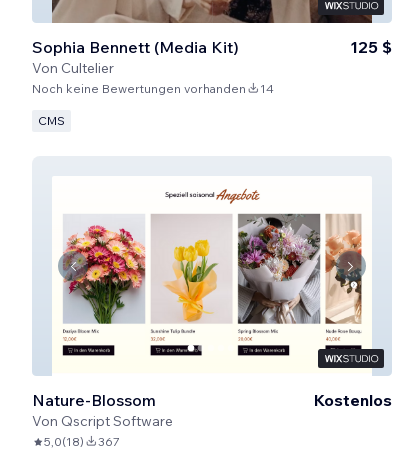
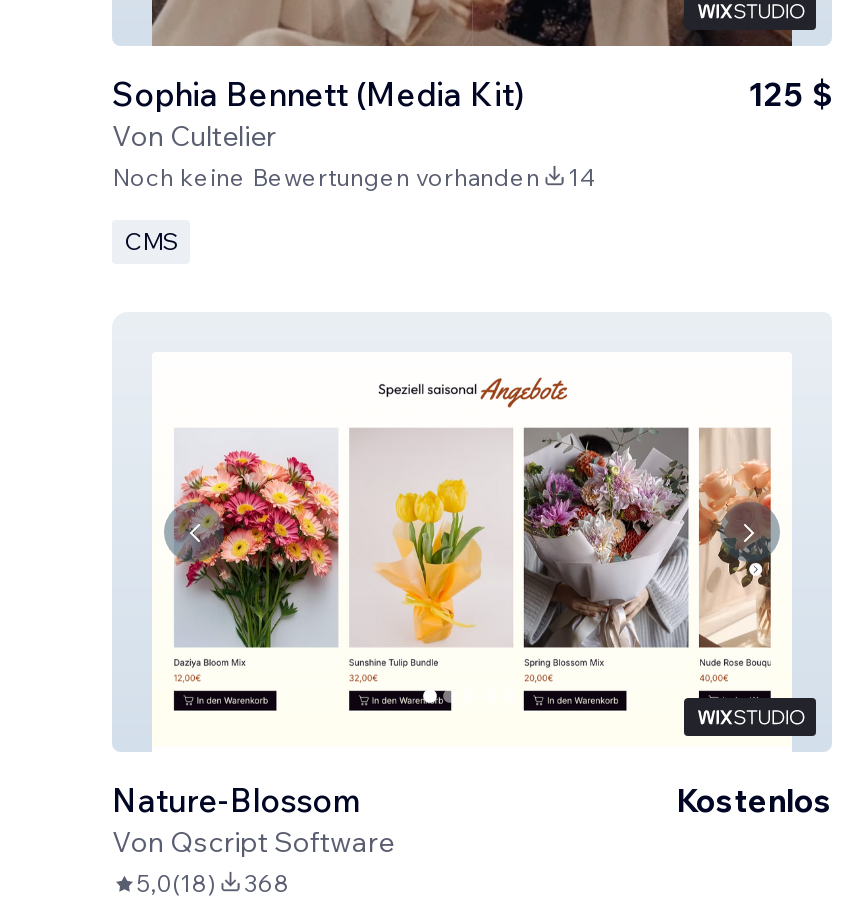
[44,434,120,449] 5,0(18) 367 -> [136,868,290,898] 5,0(18) 368

